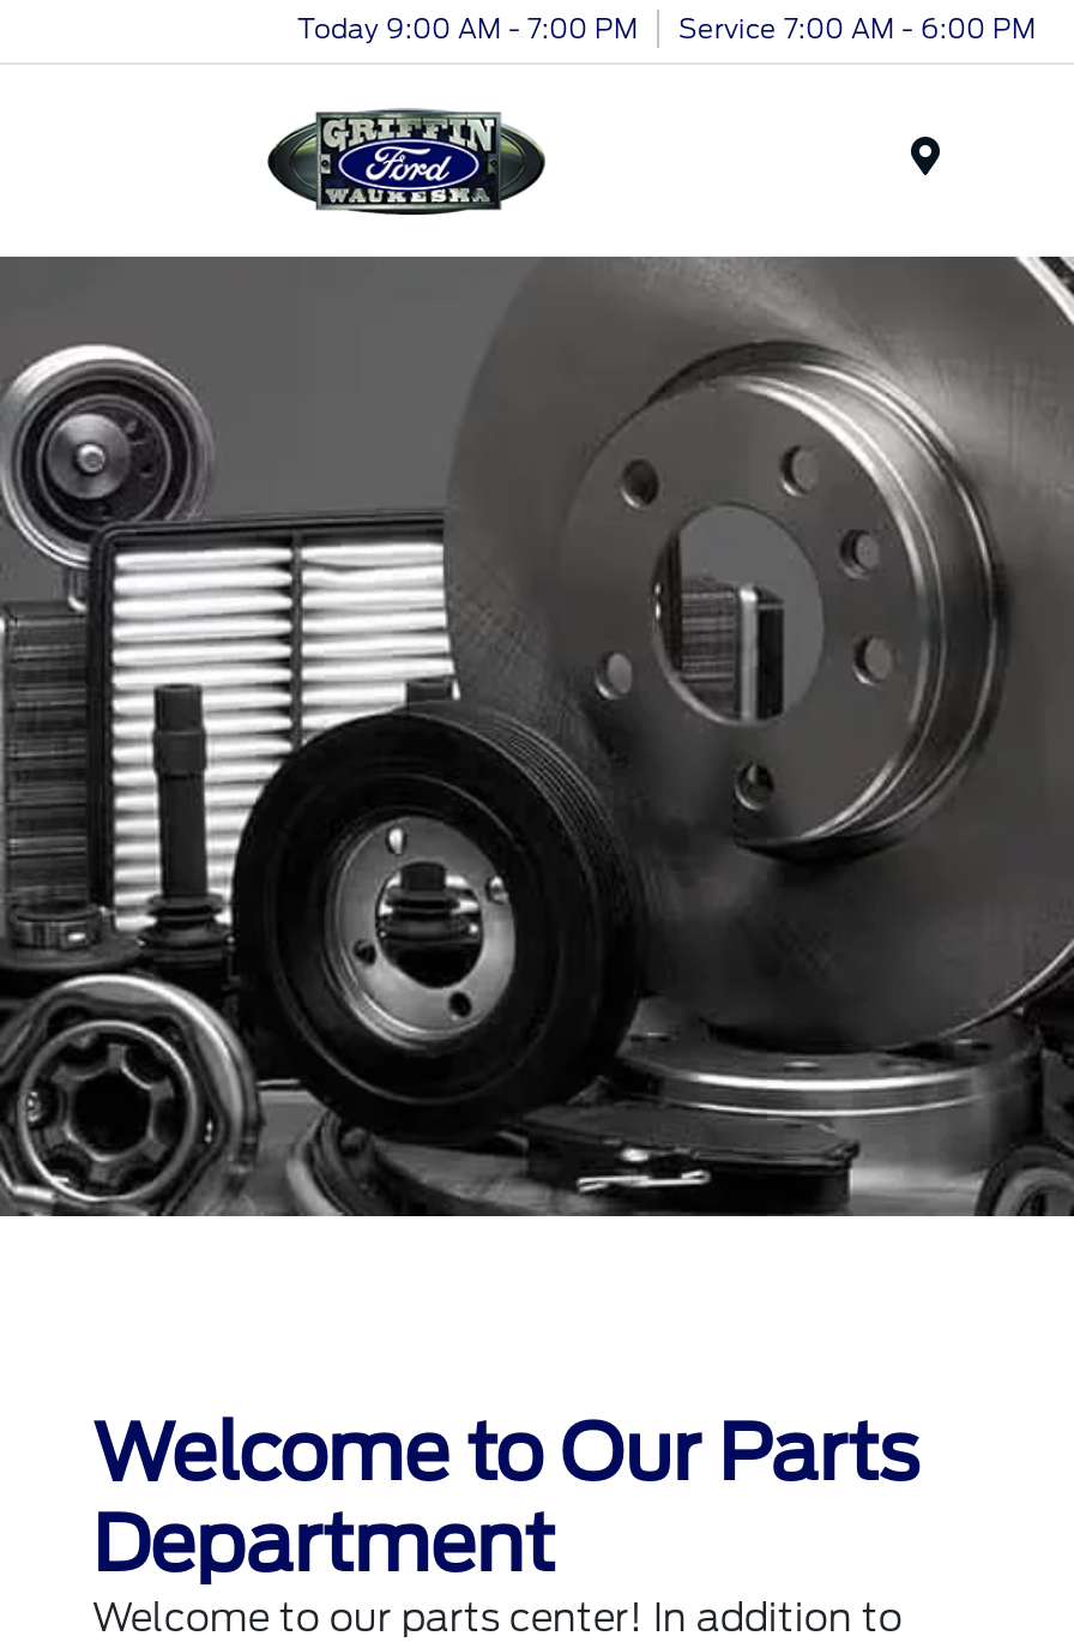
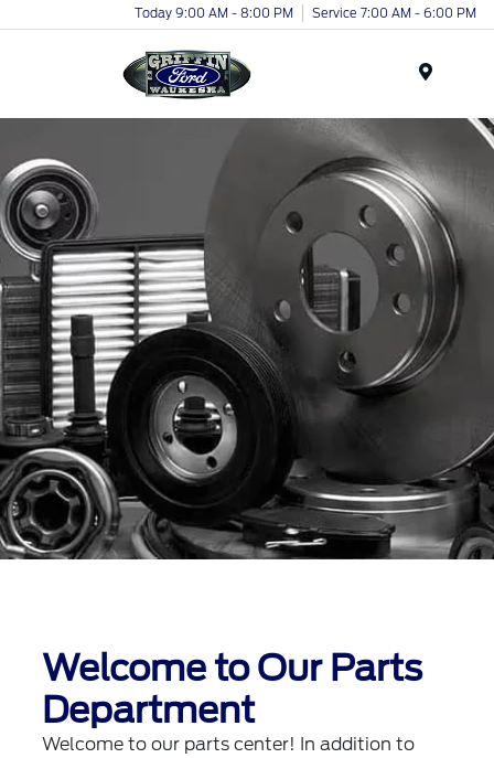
[297,11,1036,44] Today 9:00 AM - 7:00 PM Service 7:00 AM - 6:00 PM -> [135,5,476,20] Today 9:00 AM - 8:00 PM Service 7:00 AM - 6:00 PM

